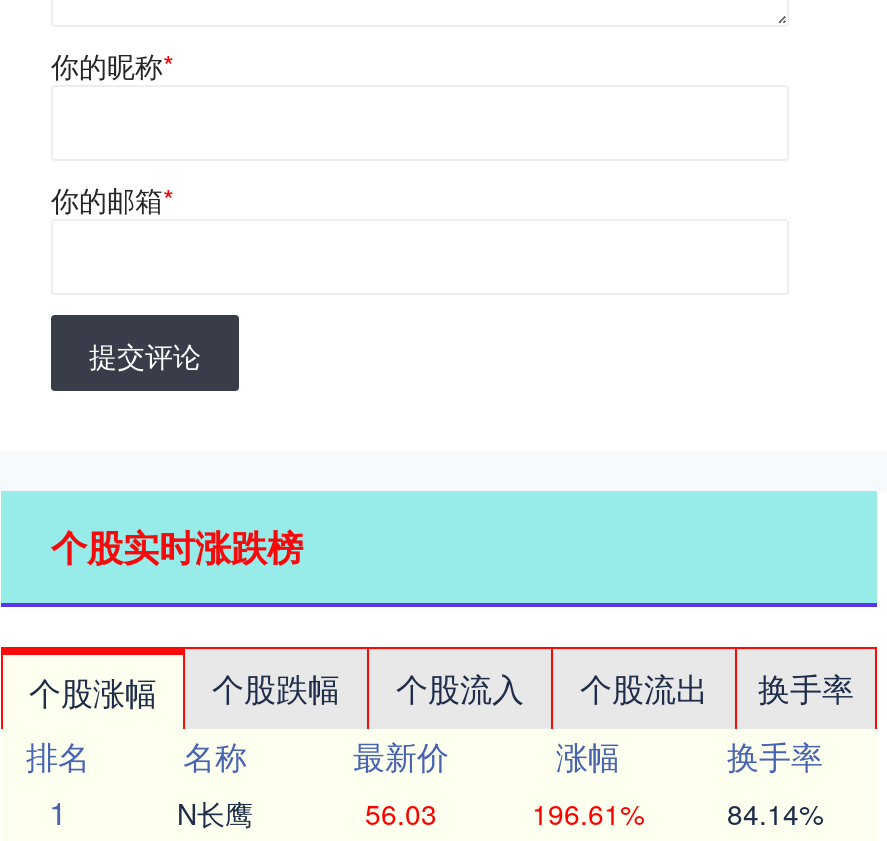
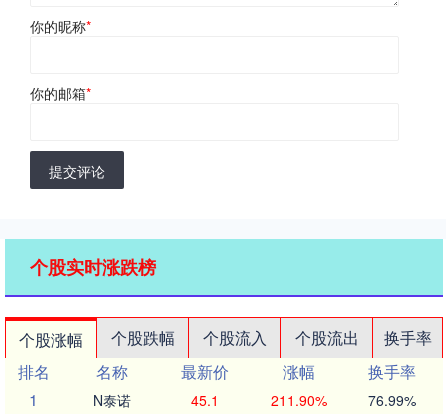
[177,793,253,833] N长鹰 -> [93,390,131,410] N泰诺
[365,793,437,833] 56.03 -> [191,390,219,410] 45.1
[532,793,644,833] 196.61% -> [270,390,326,410] 211.90%
[727,793,823,833] 84.14% -> [368,390,416,410] 76.99%

